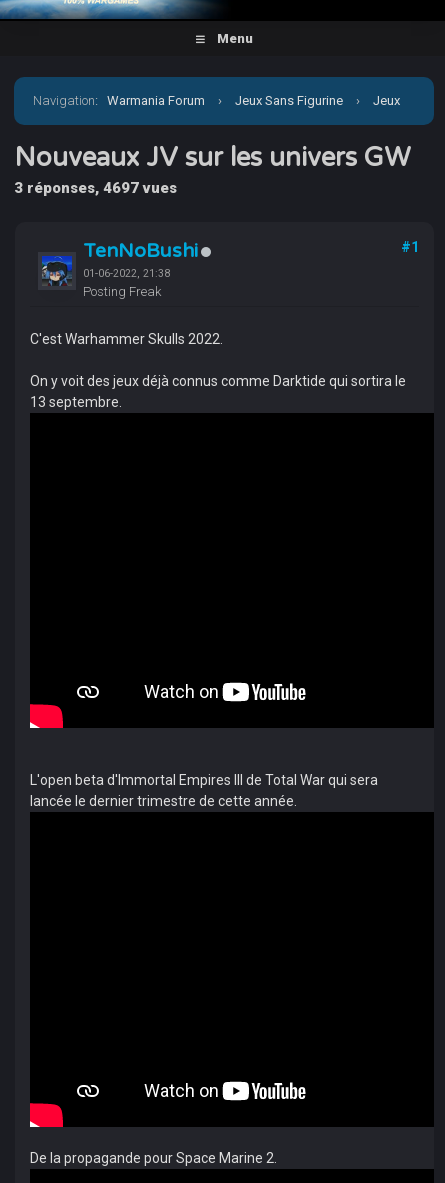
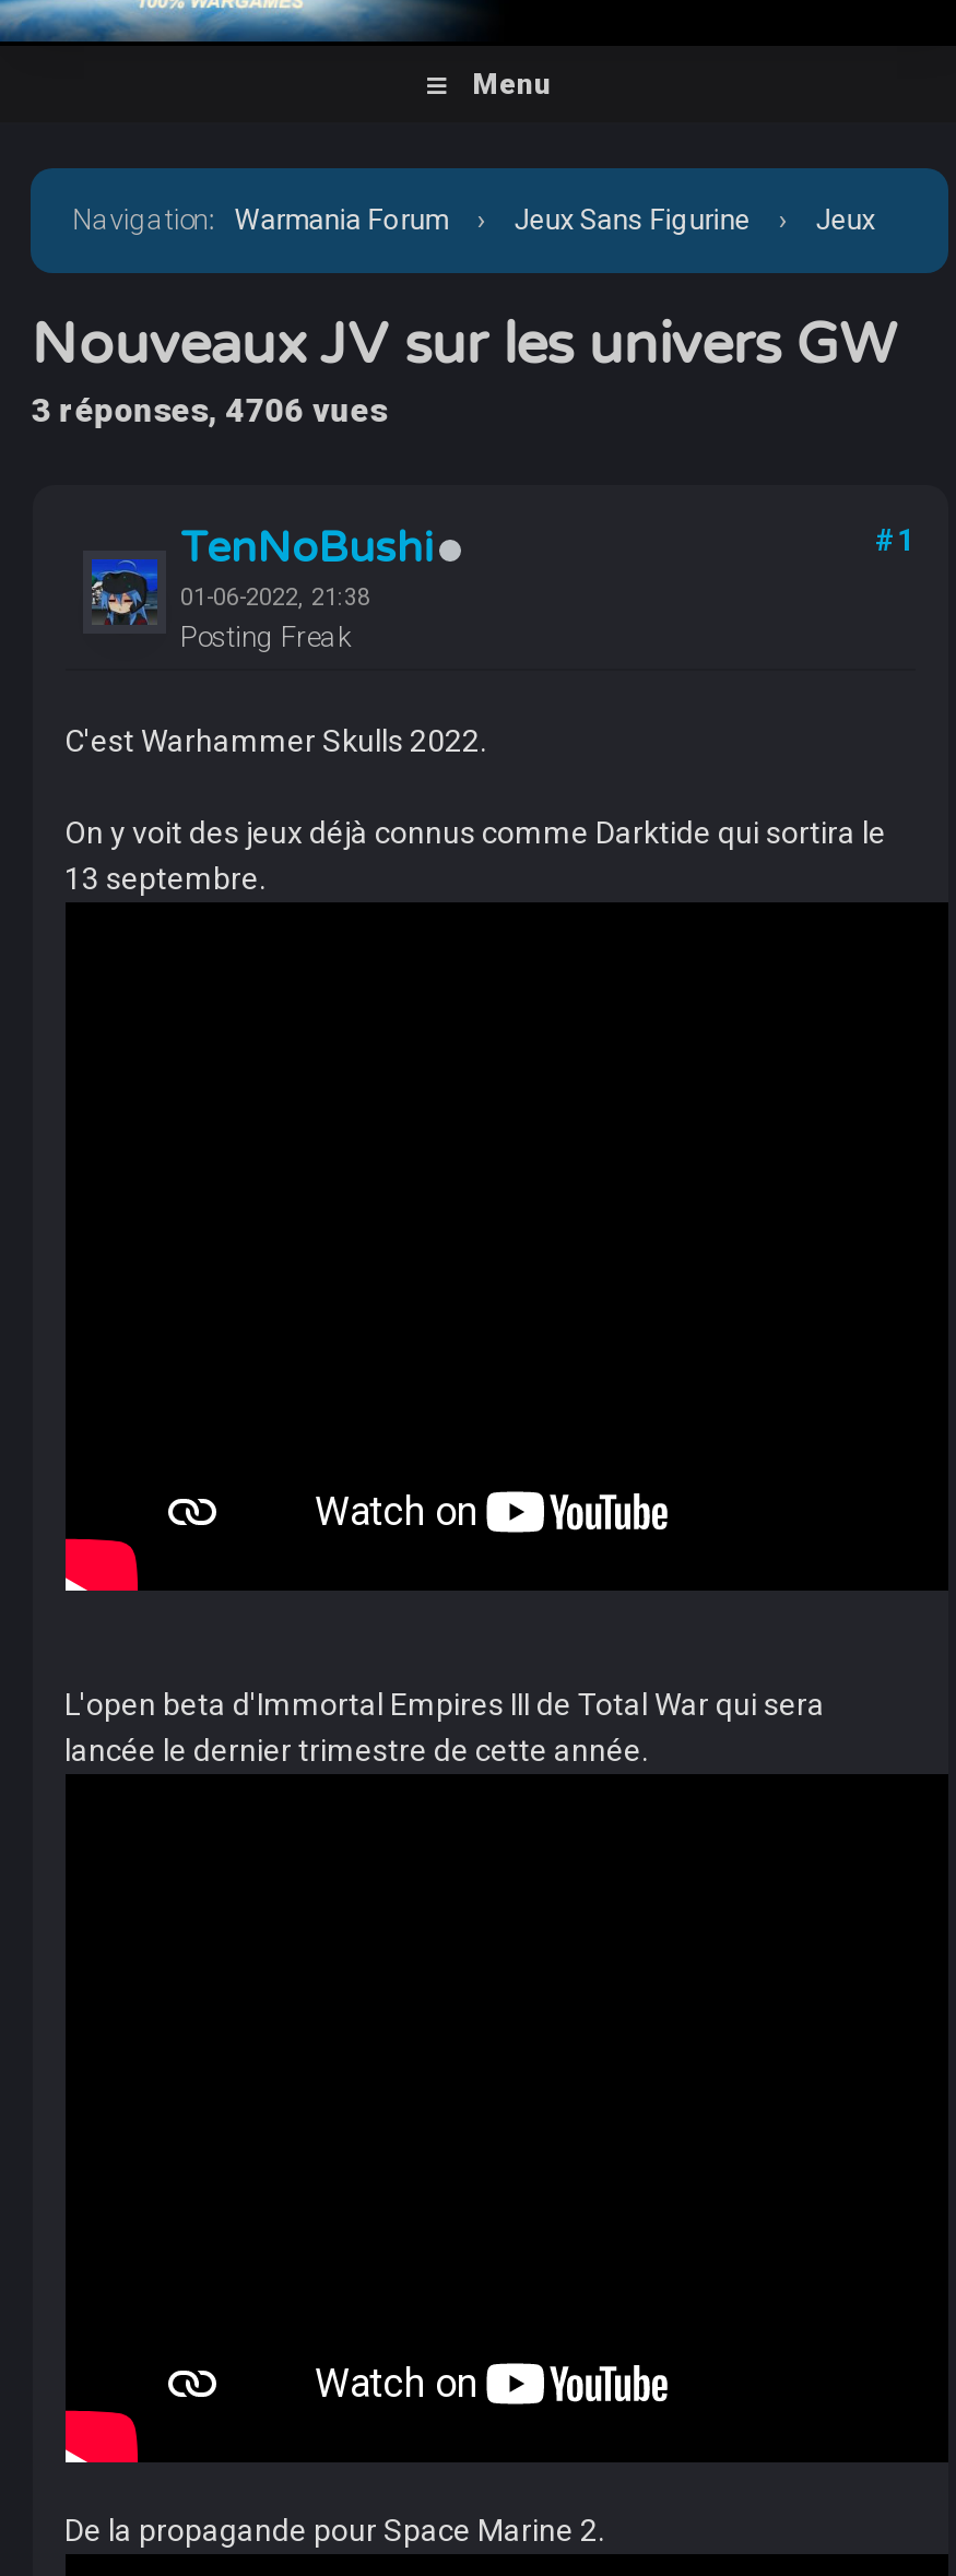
[14,179,177,197] 3 réponses, 4697 vues -> [31,391,387,430] 3 réponses, 4706 vues

